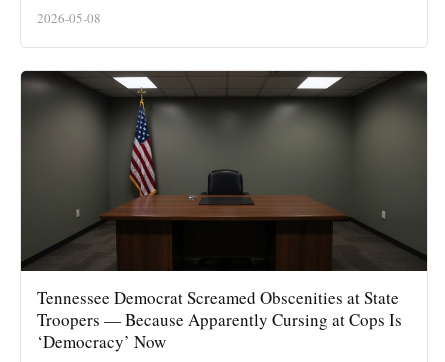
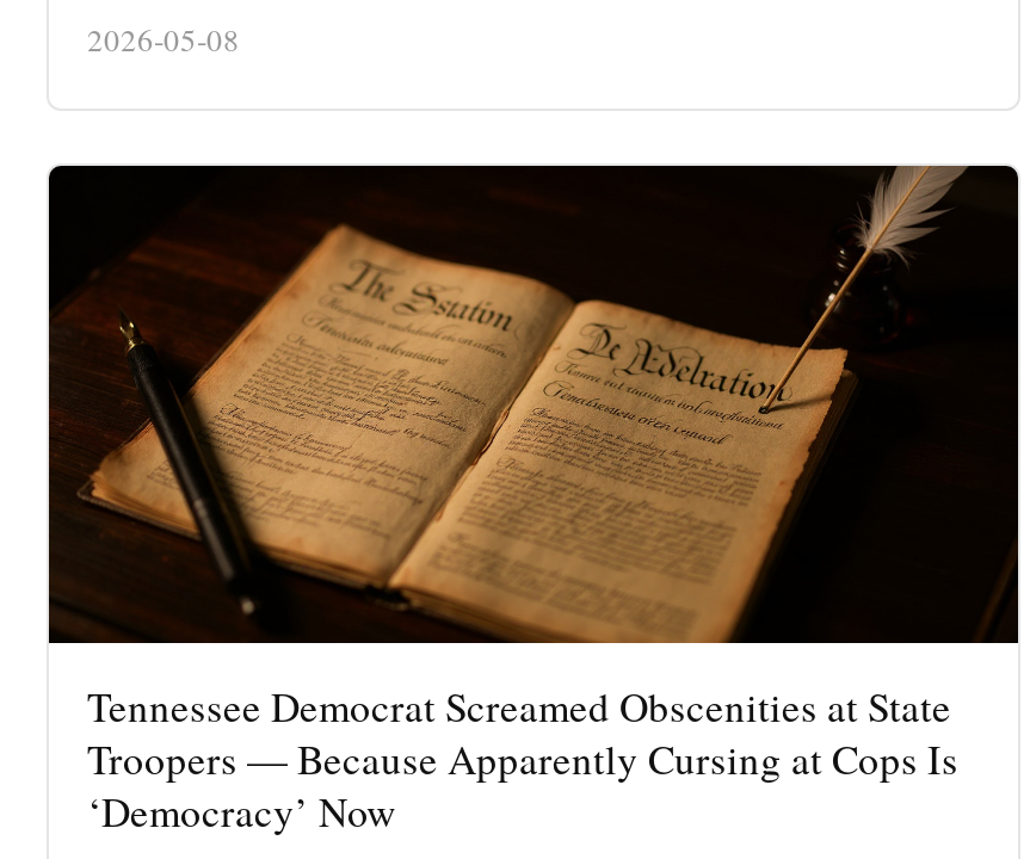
[21,71,427,272] [image] -> [49,166,1016,645] [image]

